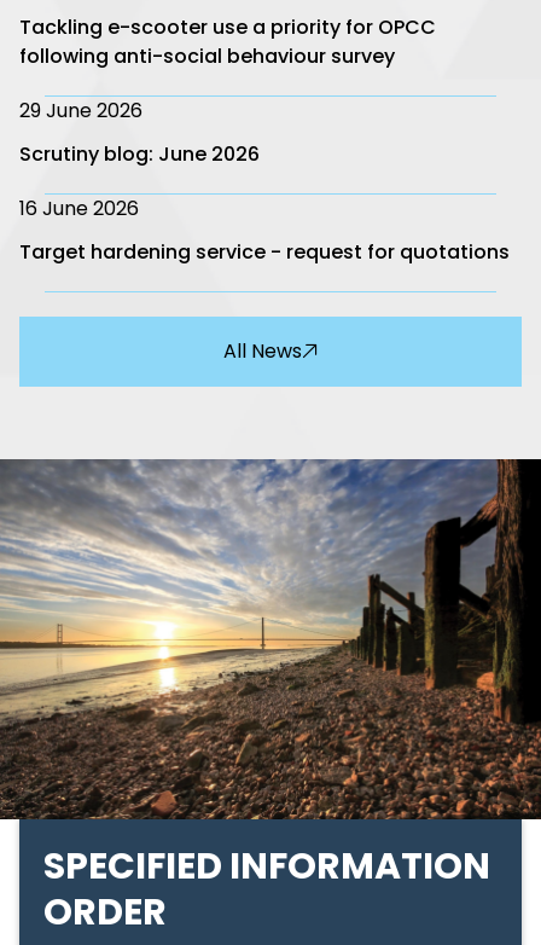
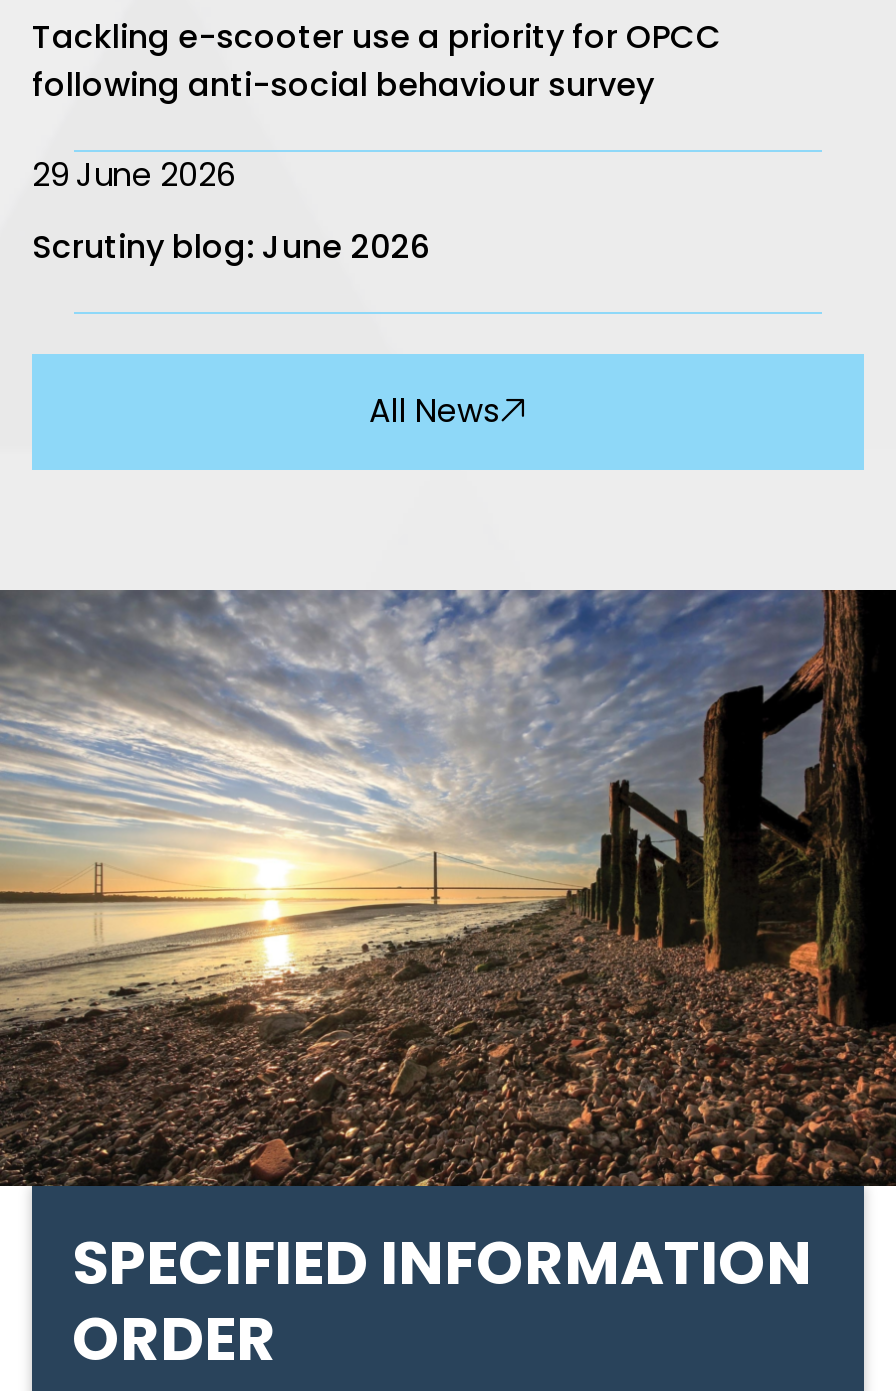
[19,194,510,265] 16 June 2026 | Target hardening service - request for quotations -> none

